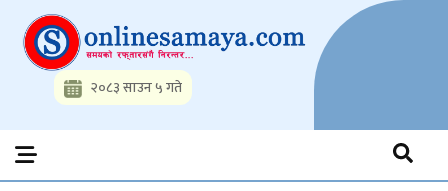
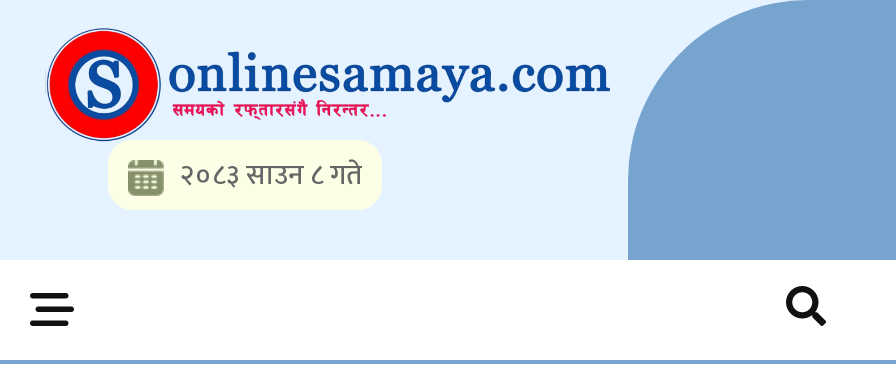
[87,76,182,99] २०८३ साउन ५ गते -> [174,153,362,199] २०८३ साउन ८ गते

